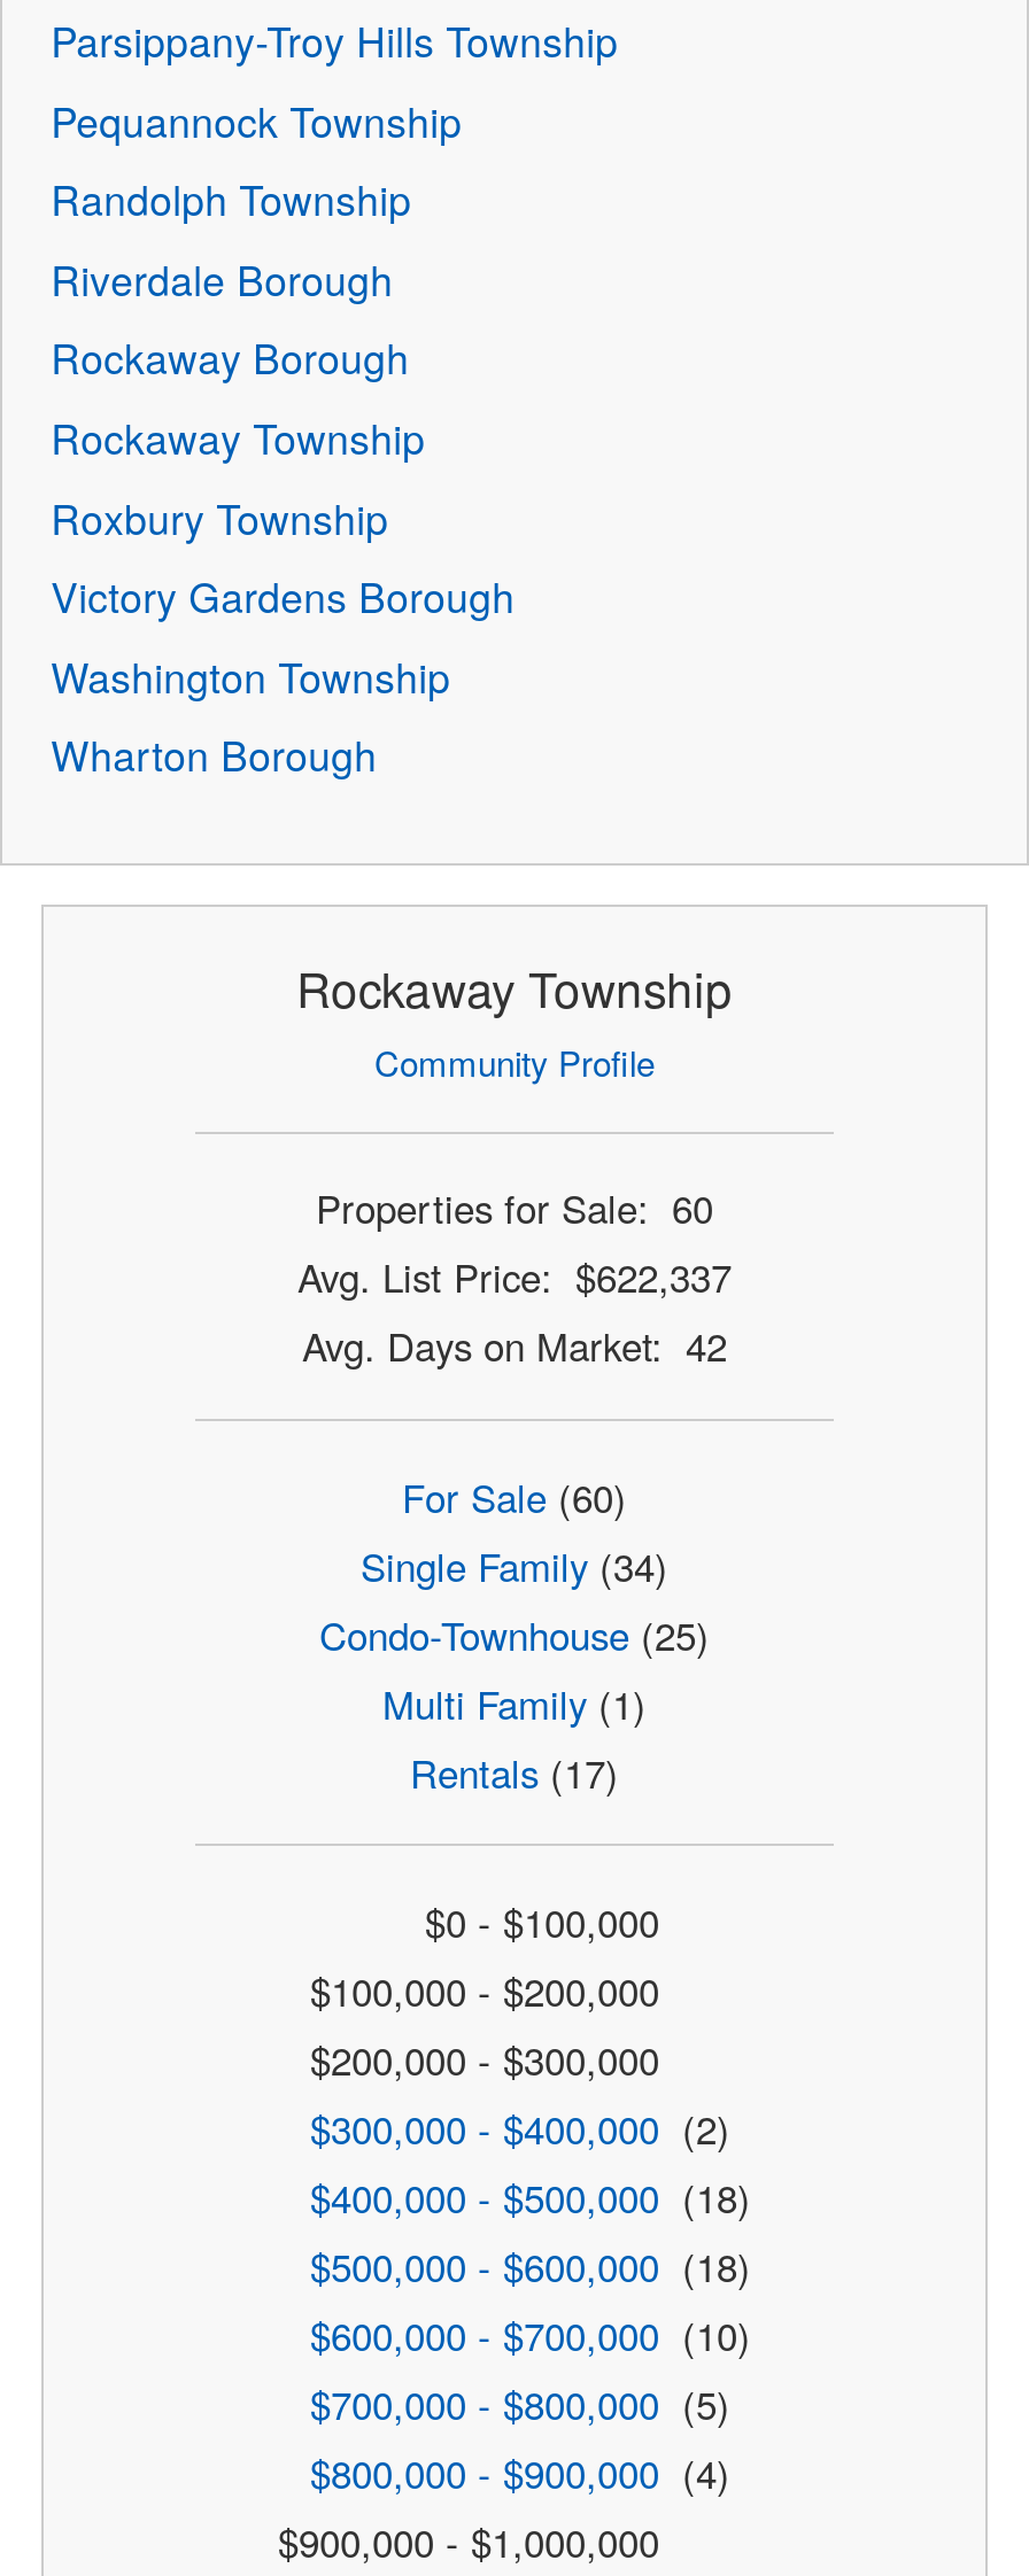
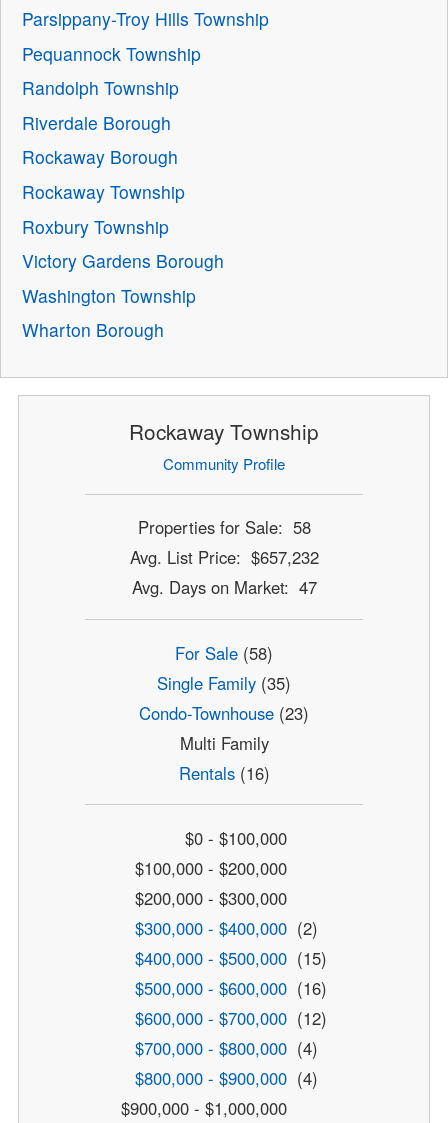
[297,1181,732,1374] Properties for Sale: 60 | Avg. List Price: $622,337 | Avg. Days on Market: 42 -> [129,515,318,599] Properties for Sale: 58 | Avg. List Price: $657,232 | Avg. Days on Market: 47
[319,1469,710,1799] For Sale (60) | Single Family (34) | Condo-Townhouse (25) | Multi Family (1) | Rentals (17) -> [139,641,309,785] For Sale (58) | Single Family (35) | Condo-Townhouse (23) | Multi Family | Rentals (16)
[310,2170,751,2225] $400,000 - $500,000 (18) -> [135,946,327,970] $400,000 - $500,000 (15)
[310,2239,751,2294] $500,000 - $600,000 (18) -> [135,976,327,1000] $500,000 - $600,000 (16)
[310,2308,751,2363] $600,000 - $700,000 (10) -> [135,1006,327,1030] $600,000 - $700,000 (12)
[310,2377,730,2432] $700,000 - $800,000 (5) -> [135,1036,318,1060] $700,000 - $800,000 (4)

